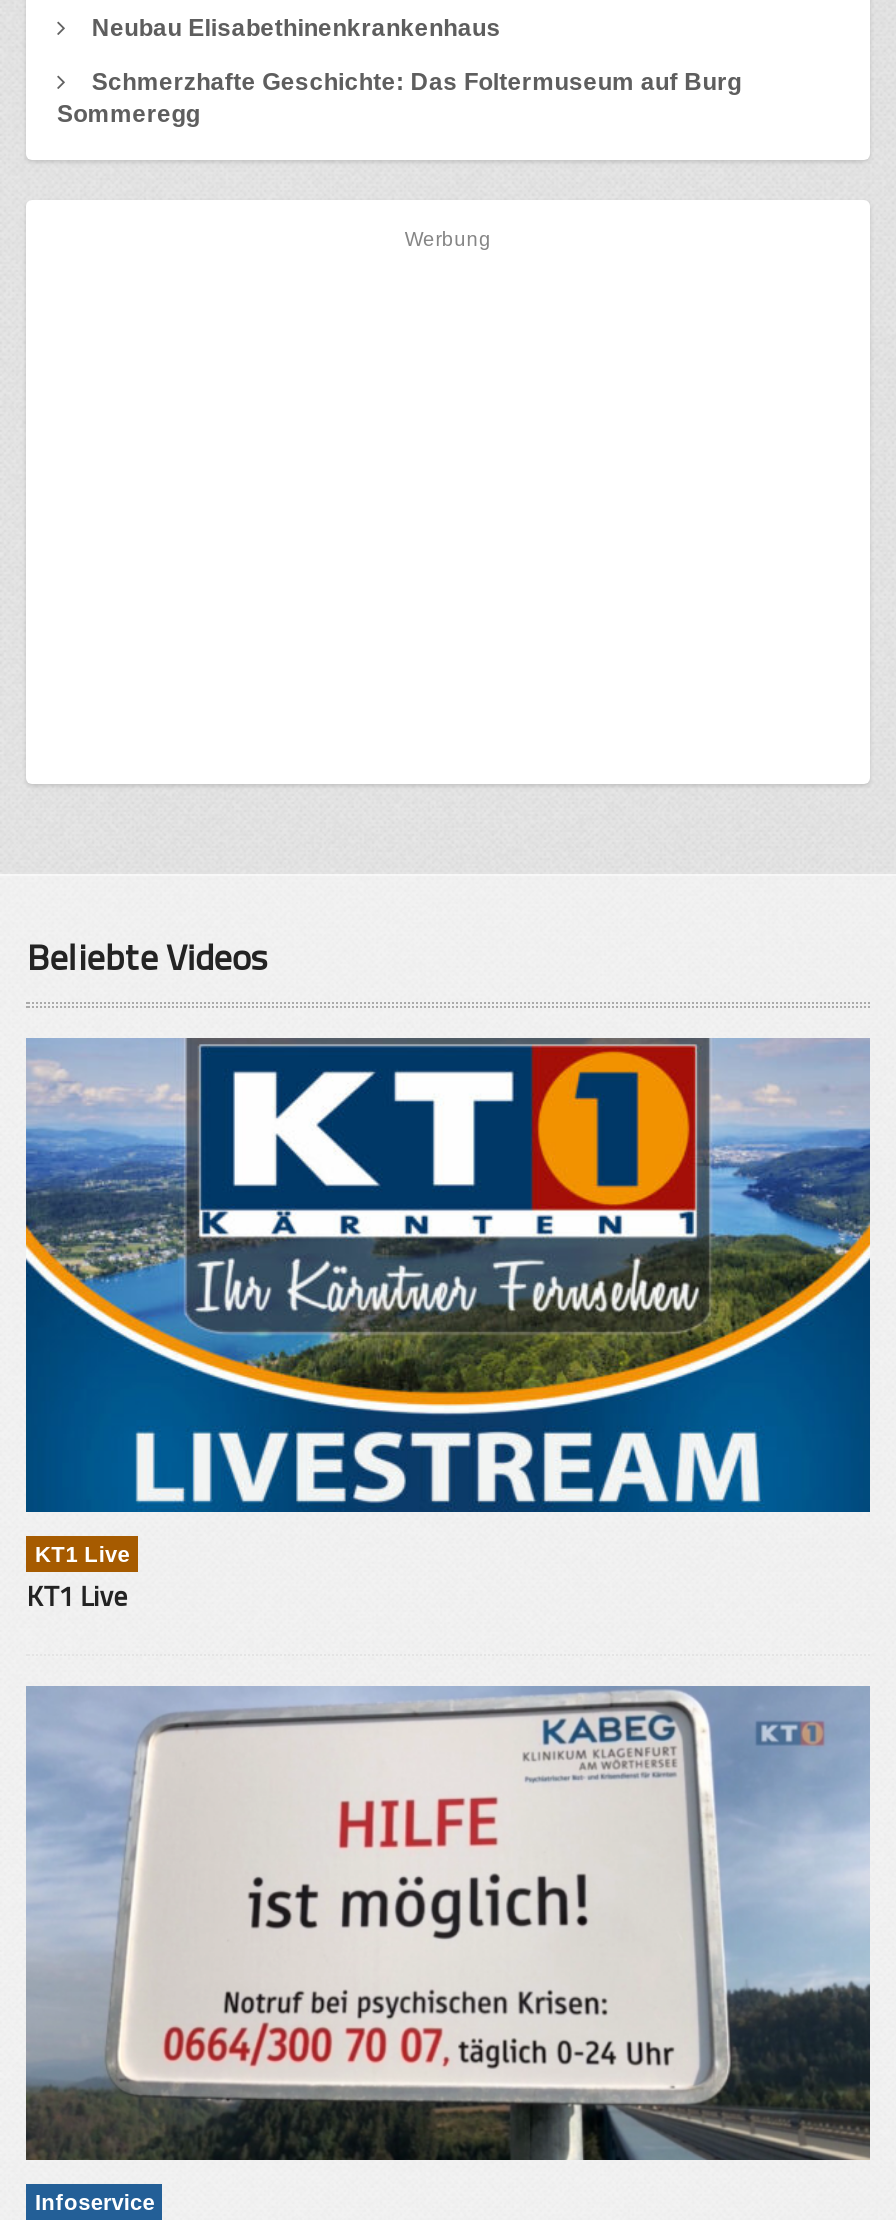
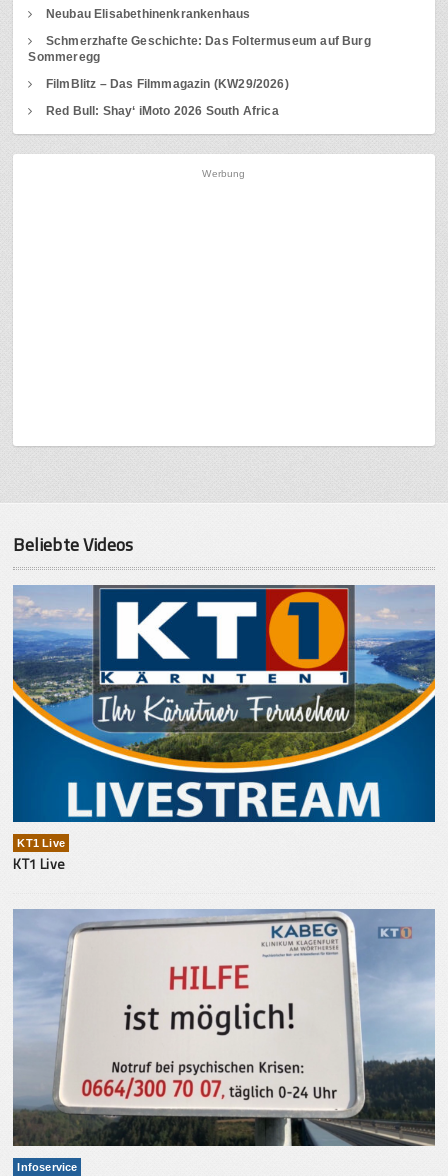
none -> [46,77,289,118] FilmBlitz – Das Filmmagazin (KW29/2026) | Red Bull: Shay‘ iMoto 2026 South Africa

